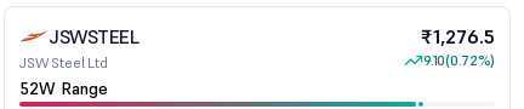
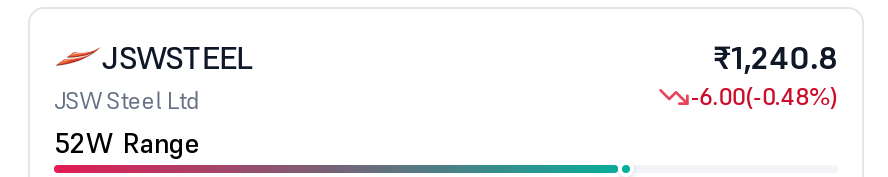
[422,24,495,48] ₹1,276.5 -> [713,36,838,76] ₹1,240.8
[424,50,495,69] 9.10(0.72%) -> [690,80,838,110] -6.00(-0.48%)

